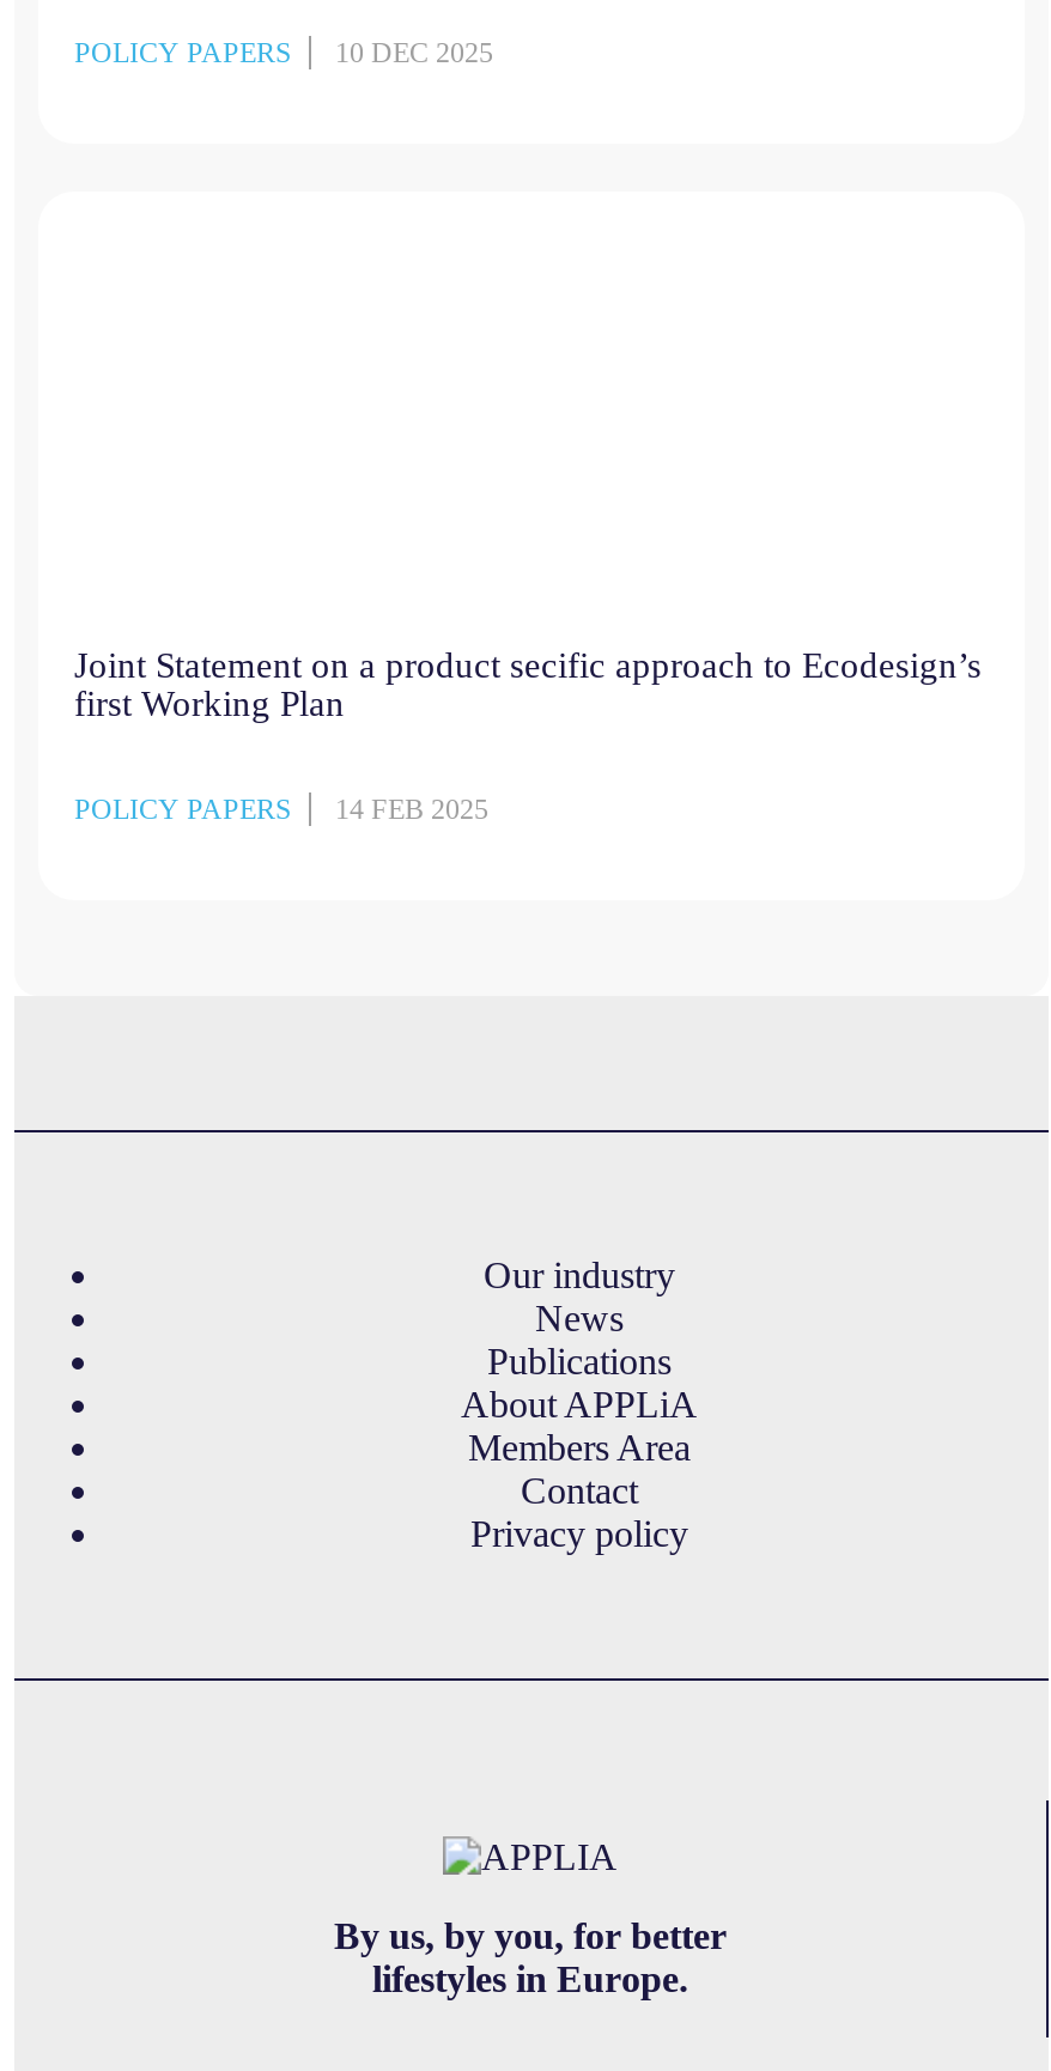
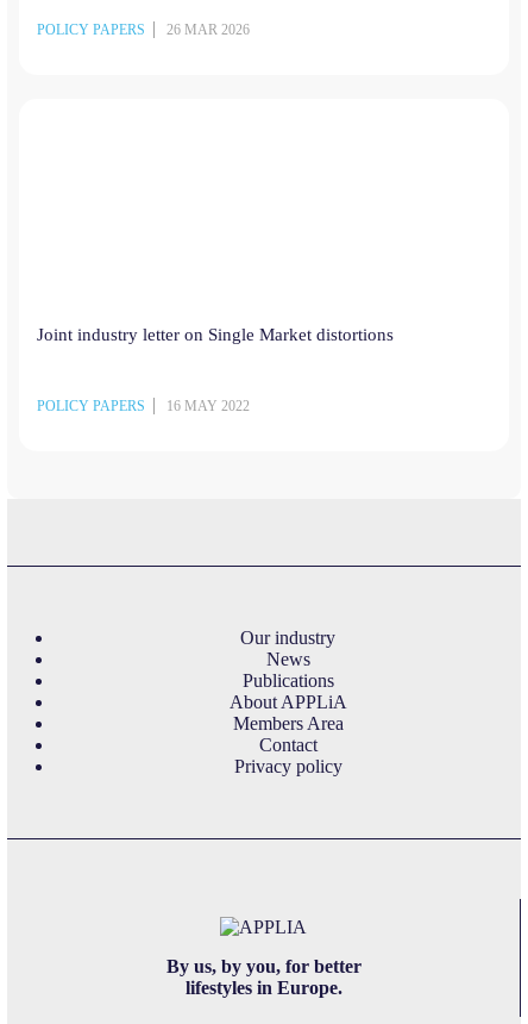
[74,37,493,70] POLICY PAPERS 10 DEC 2025 -> [37,22,250,39] POLICY PAPERS 26 MAR 2026
[74,647,982,724] Joint Statement on a product secific approach to Ecodesign’s | first Working Plan -> [37,326,394,345] Joint industry letter on Single Market distortions
[74,793,488,827] POLICY PAPERS 14 FEB 2025 -> [37,398,250,415] POLICY PAPERS 16 MAY 2022

